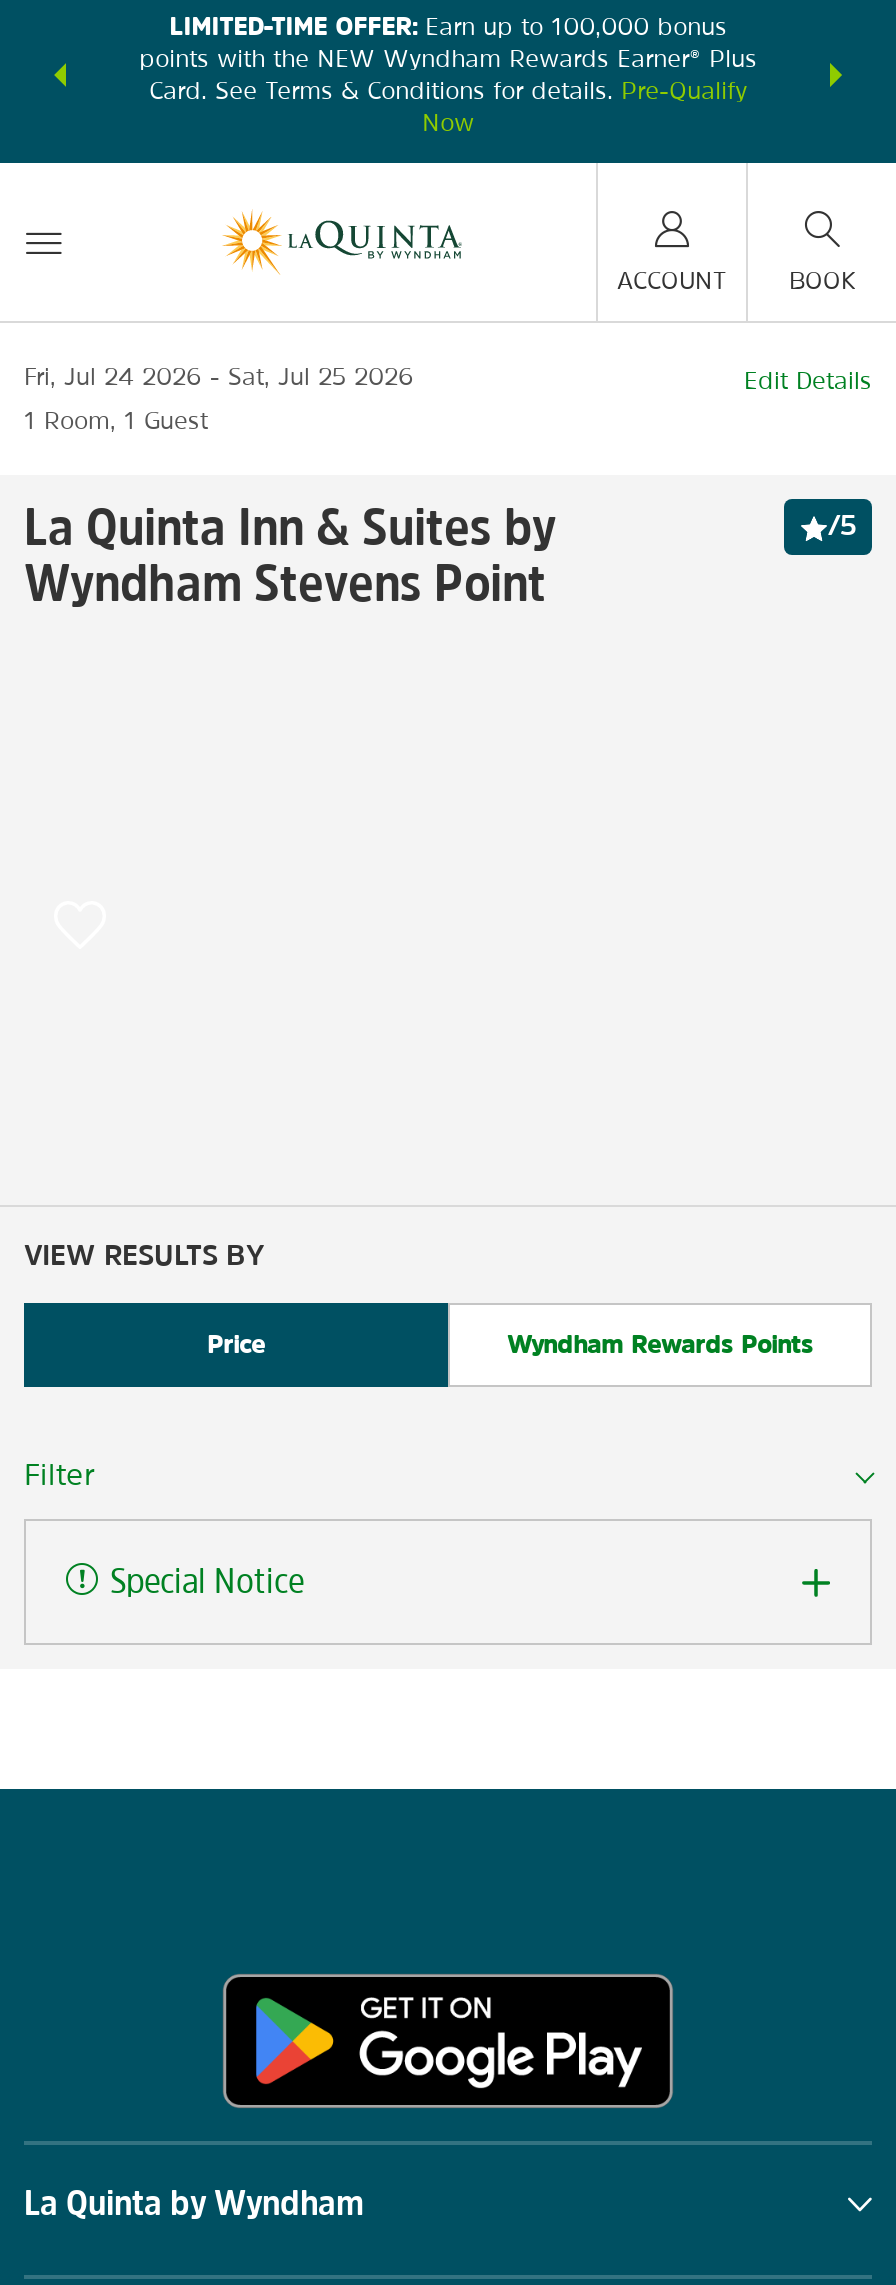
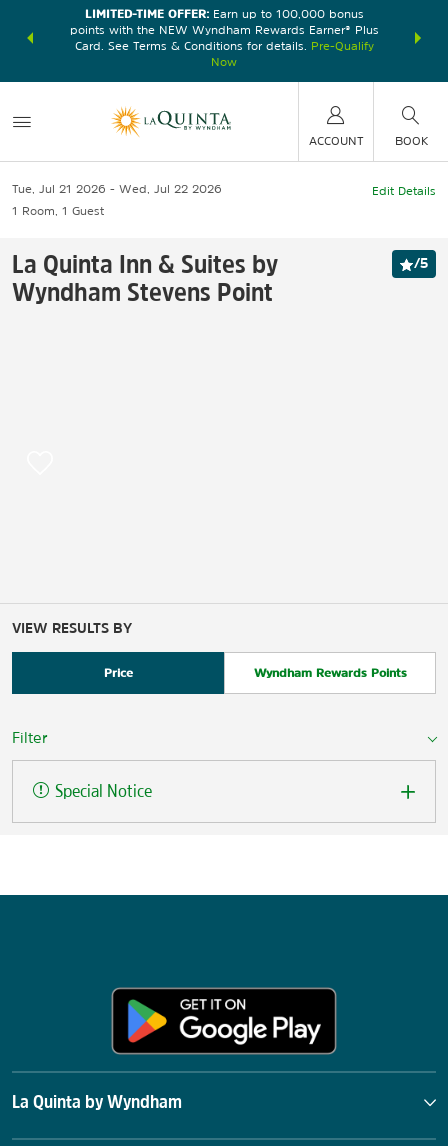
[24,365,202,389] Fri, Jul 24 2026 -> [12,183,106,195] Tue, Jul 21 2026
[228,365,414,389] Sat, Jul 25 2026 -> [119,183,222,195] Wed, Jul 22 2026

